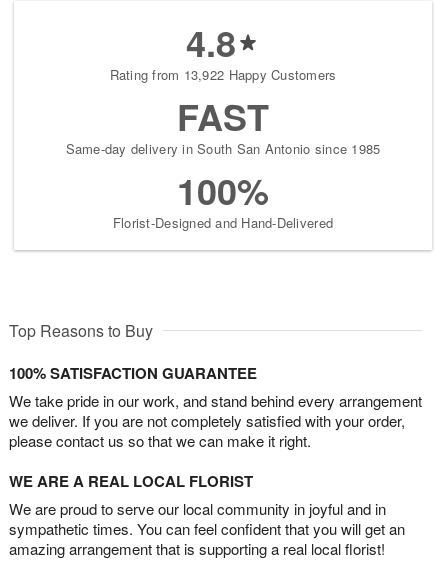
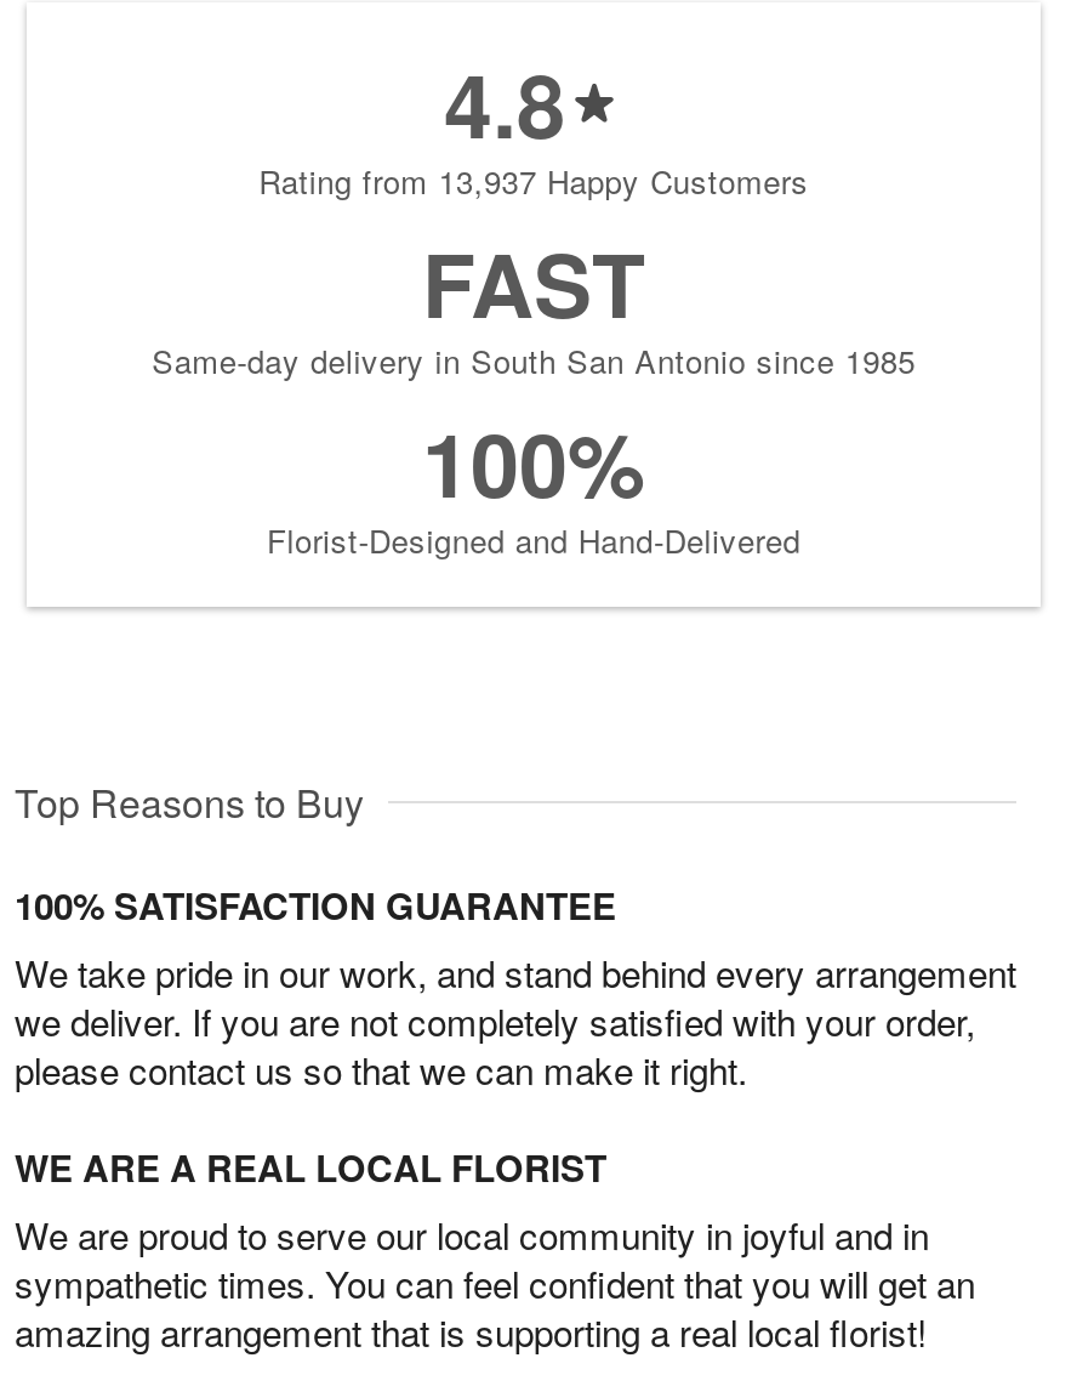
[110,65,336,84] Rating from 13,922 Happy Customers -> [259,159,809,205] Rating from 13,937 Happy Customers

